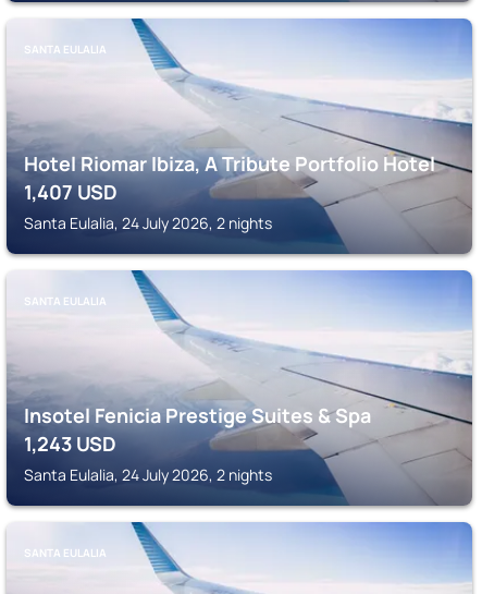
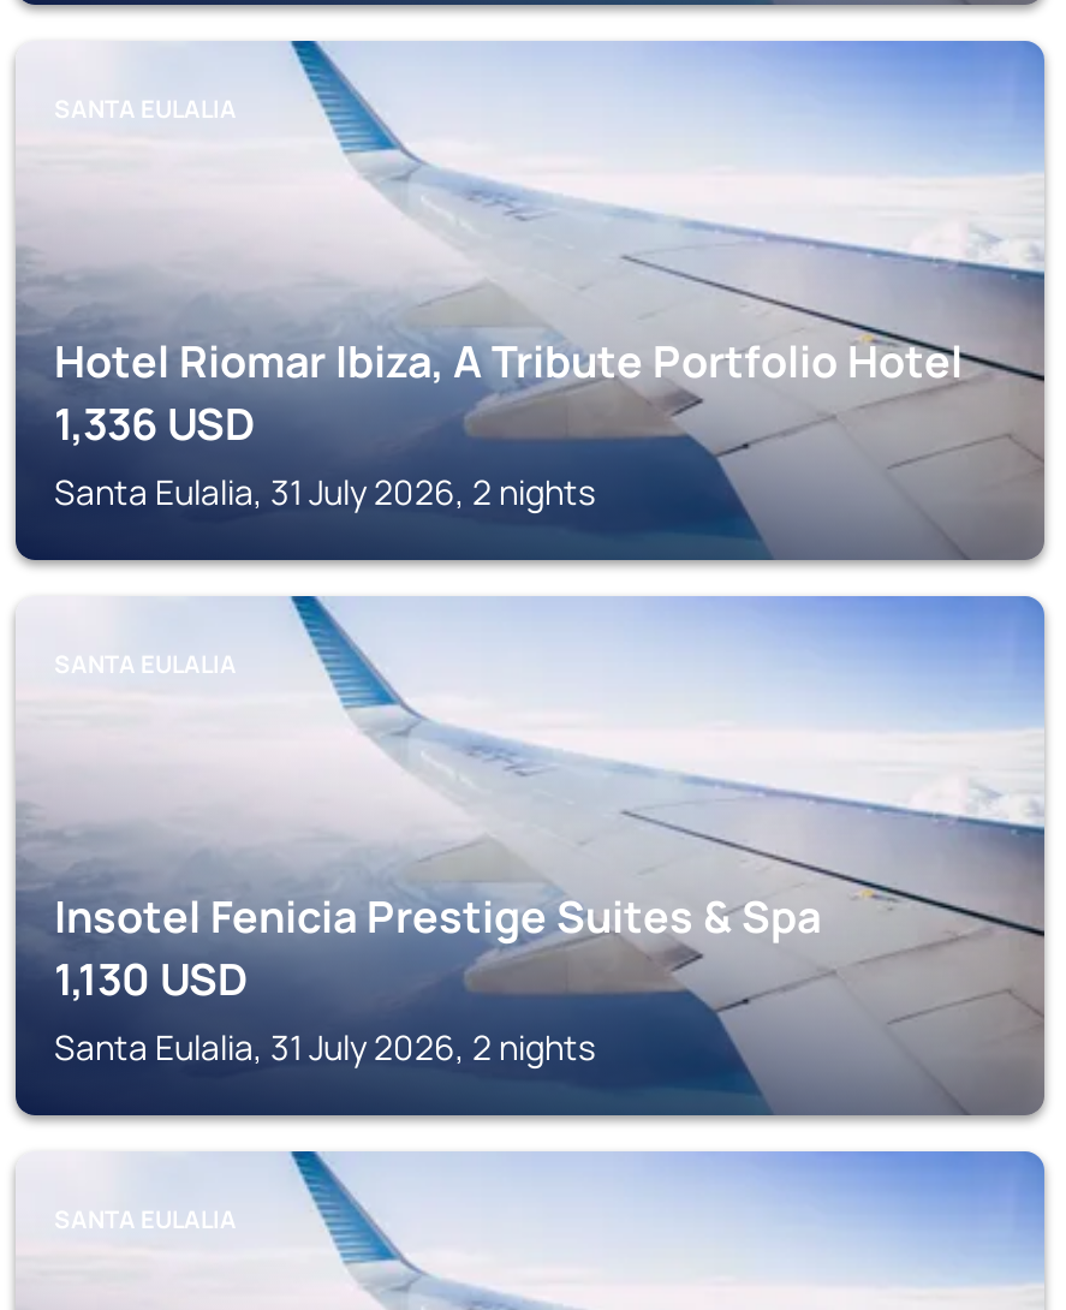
[24,179,118,205] 1,407 USD -> [54,394,256,452] 1,336 USD
[24,213,272,233] Santa Eulalia, 24 July 2026, 2 nights -> [54,469,595,514] Santa Eulalia, 31 July 2026, 2 nights
[24,431,116,457] 1,243 USD -> [54,949,249,1007] 1,130 USD
[24,464,272,485] Santa Eulalia, 24 July 2026, 2 nights -> [54,1024,595,1070] Santa Eulalia, 31 July 2026, 2 nights

